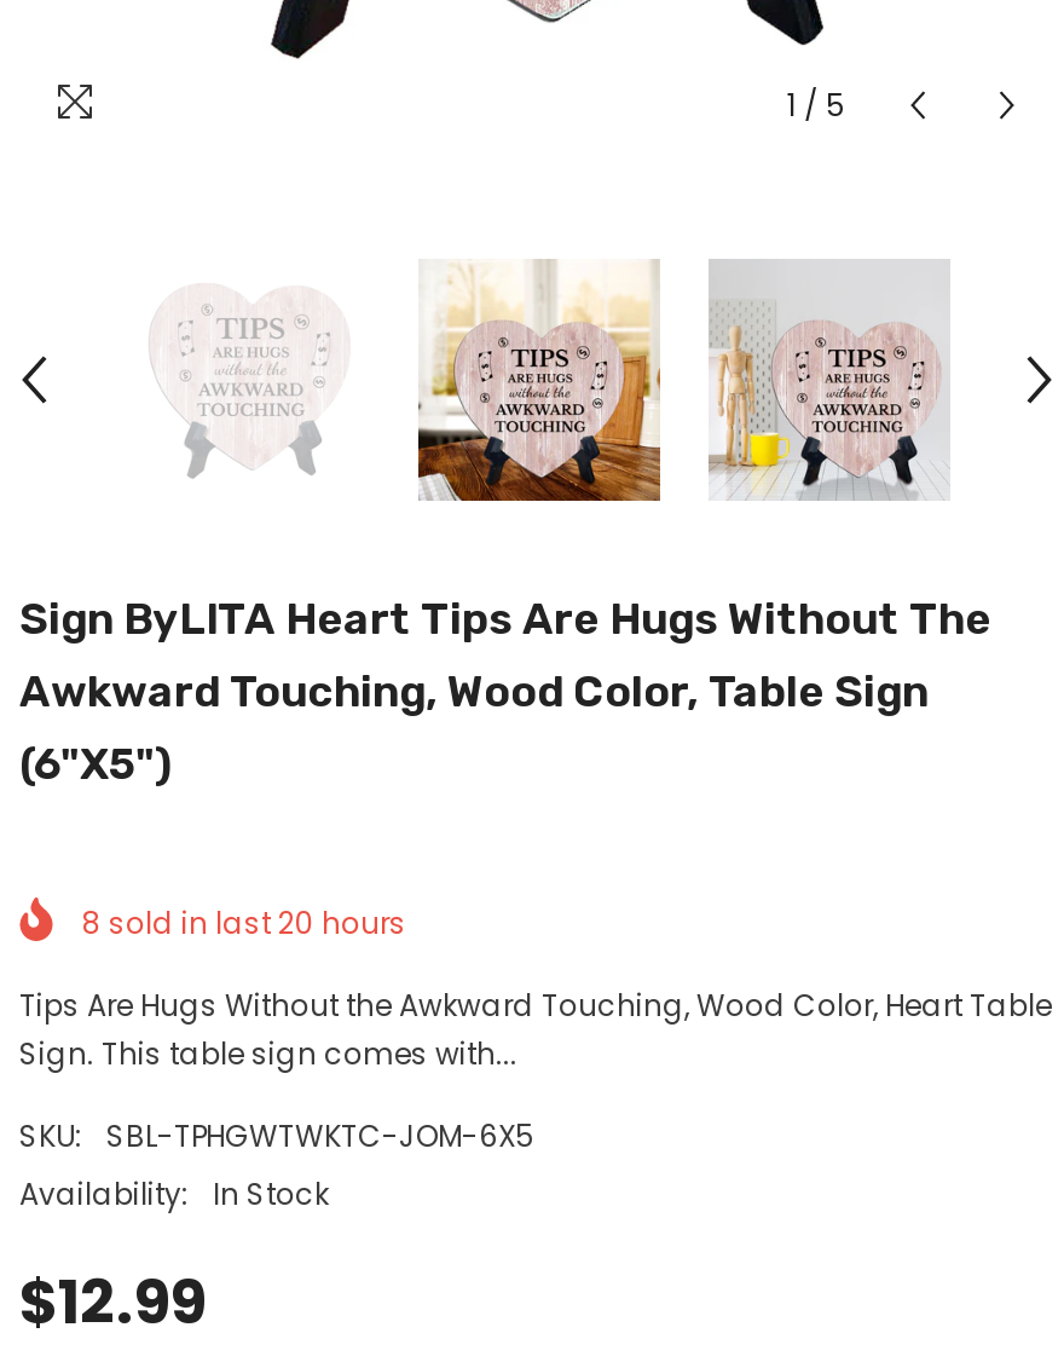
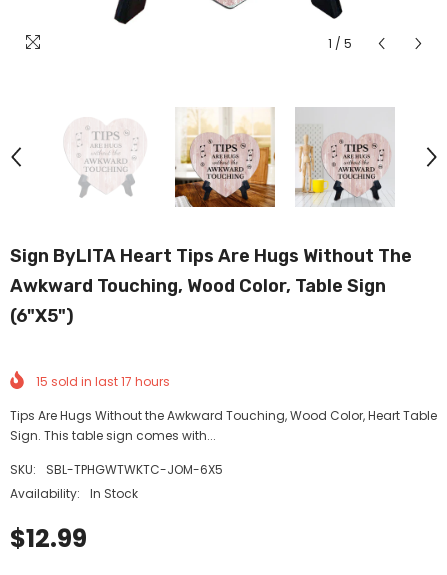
[82,901,406,943] 8 sold in last 20 hours -> [36,373,170,390] 15 sold in last 17 hours

